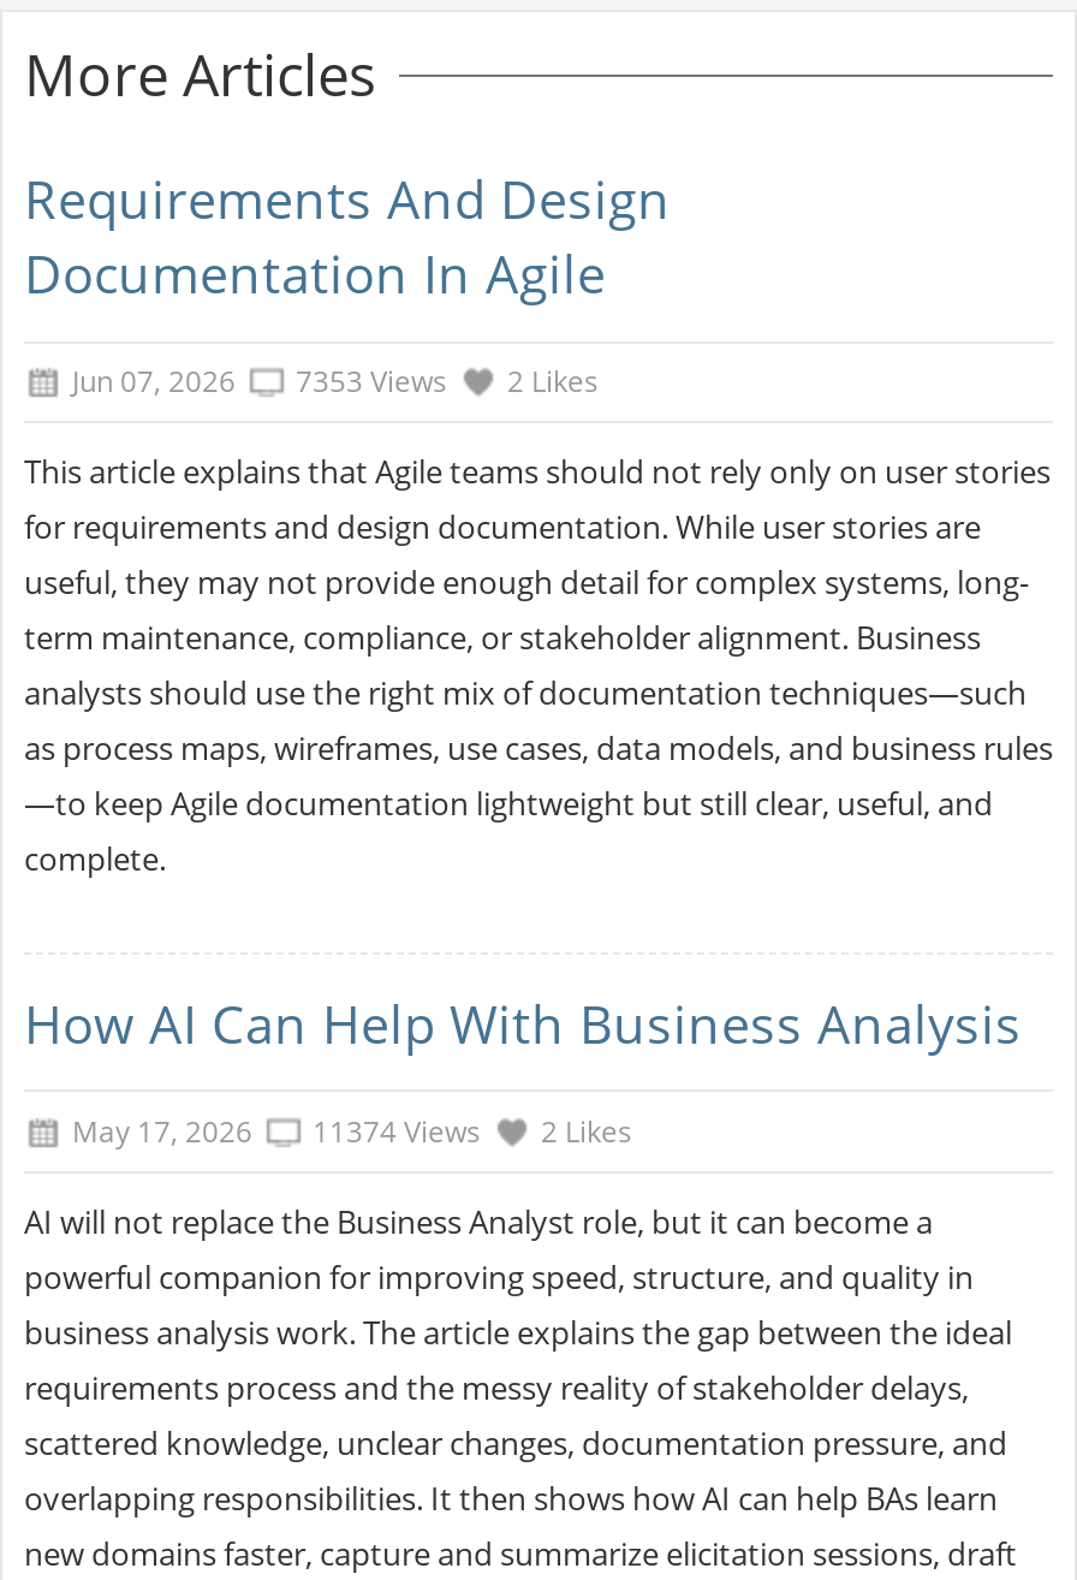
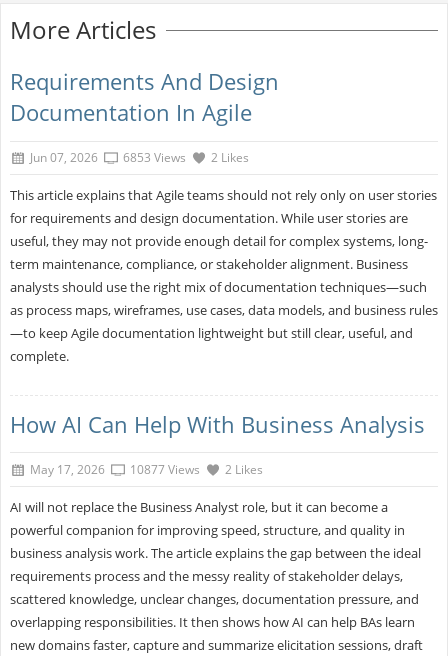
[72,361,599,402] Jun 07, 2026 7353 Views 2 Likes -> [30,149,249,166] Jun 07, 2026 6853 Views 2 Likes
[72,1111,632,1151] May 17, 2026 11374 Views 2 Likes -> [30,461,263,478] May 17, 2026 10877 Views 2 Likes

